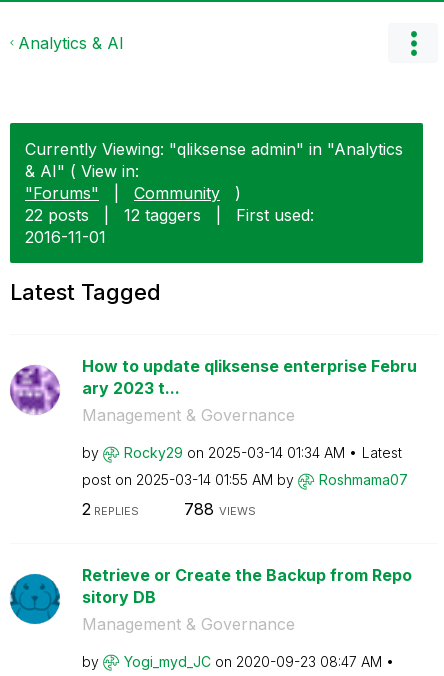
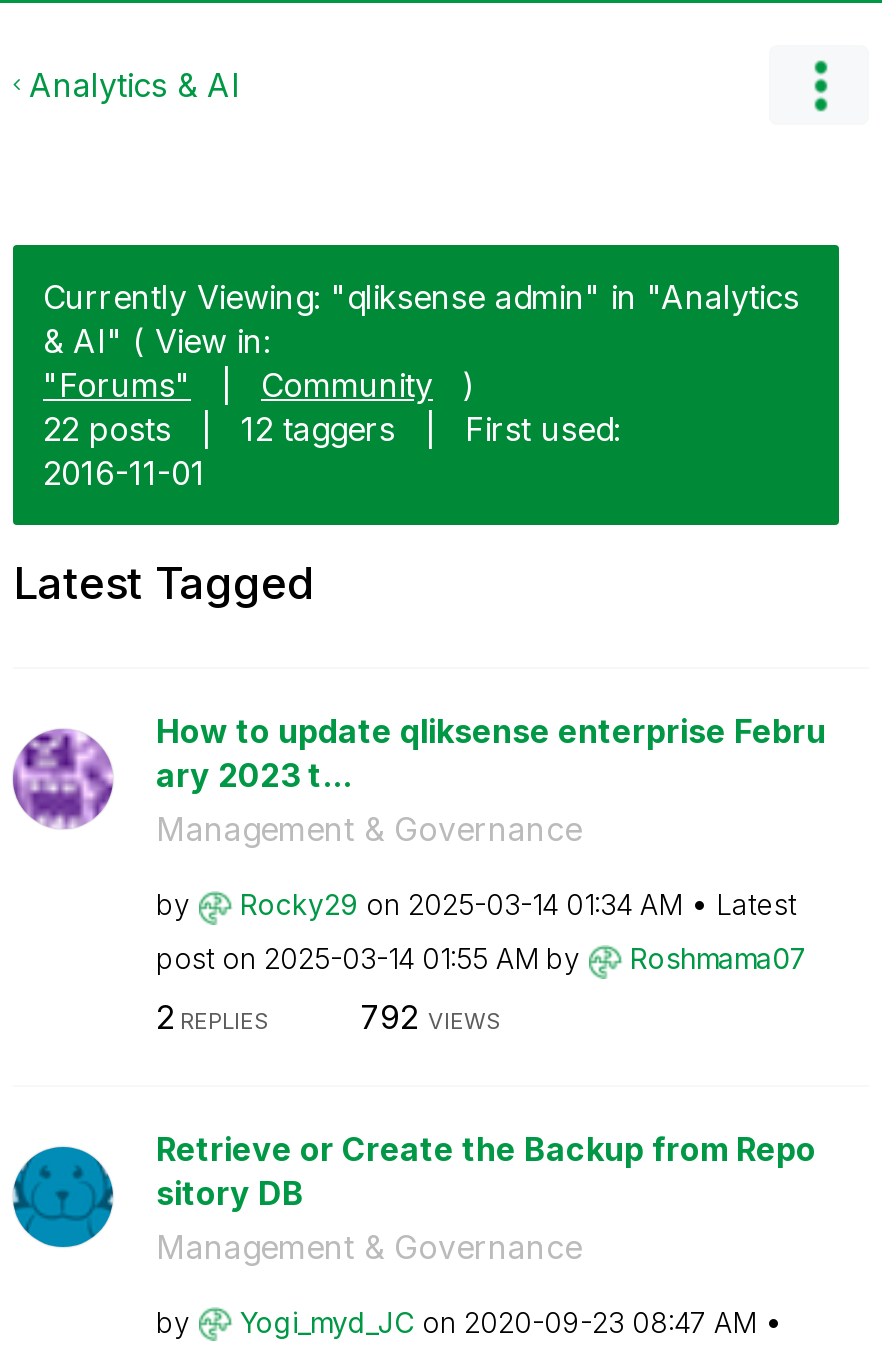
[183,498,255,518] 788 VIEWS -> [360,996,502,1036] 792 VIEWS

